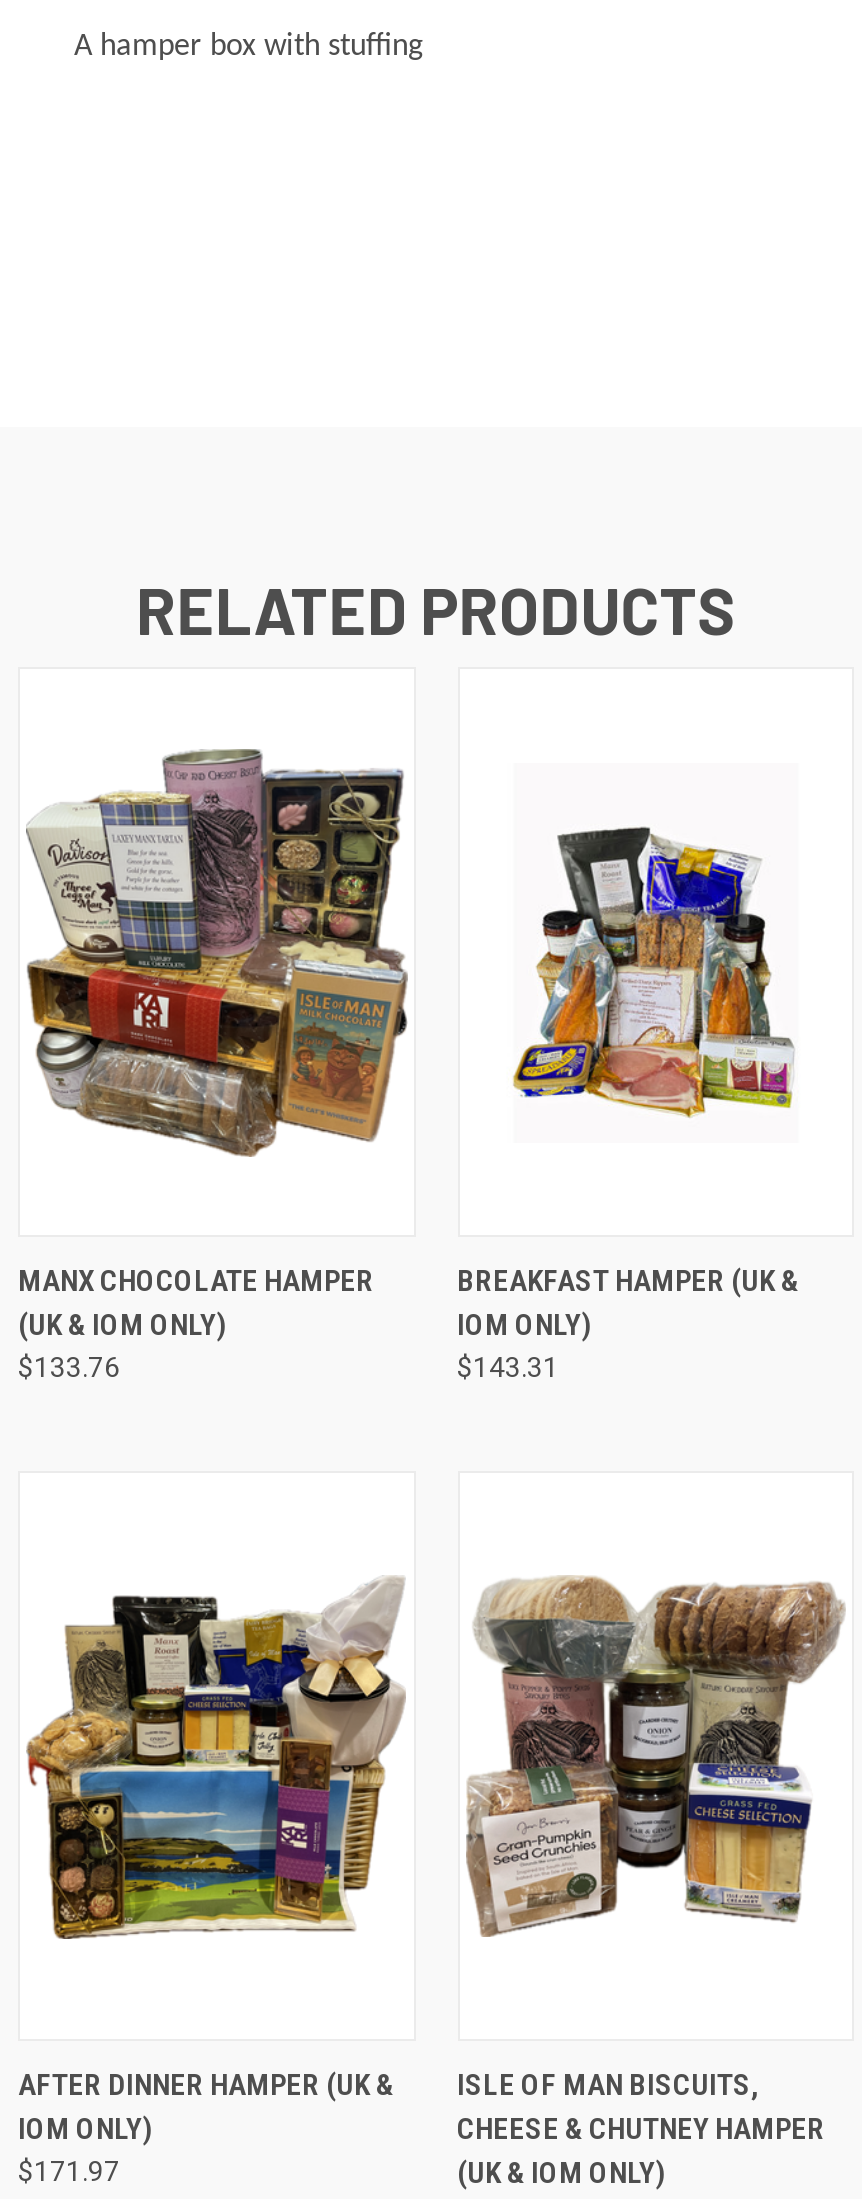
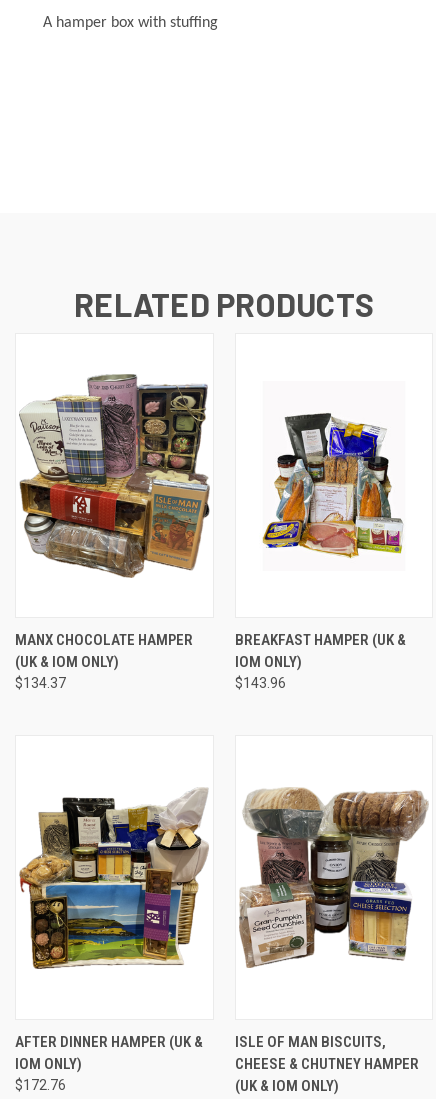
[18,1352,120,1384] $133.76 -> [15,675,66,691] $134.37
[457,1352,559,1384] $143.31 -> [234,675,285,691] $143.96
[18,2156,120,2188] $171.97 -> [15,1077,66,1093] $172.76

